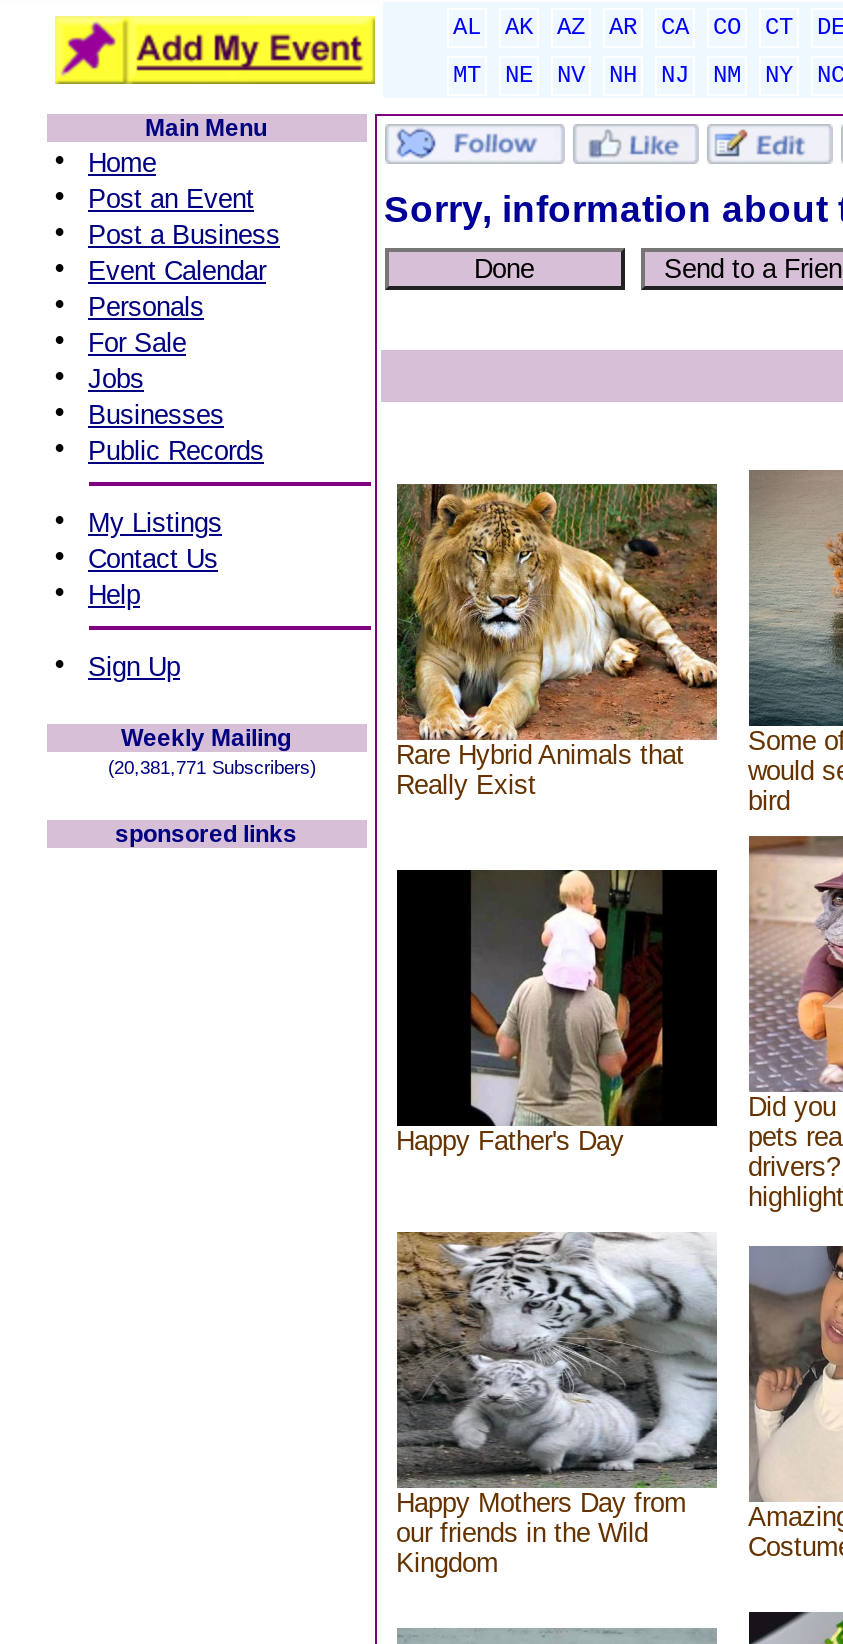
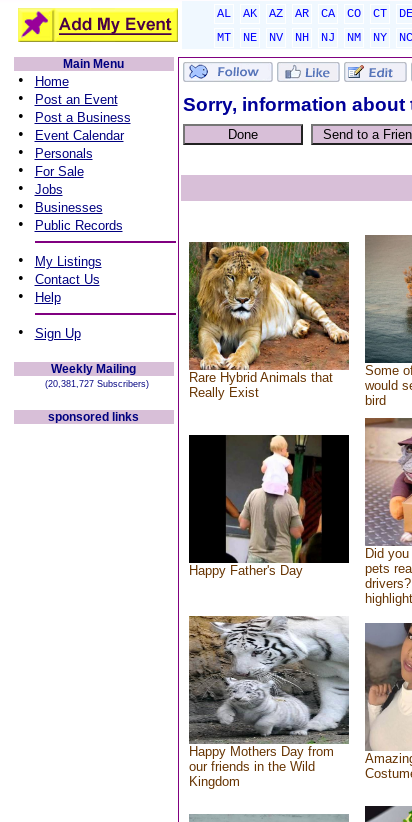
[96,758,316,778] (20,381,771 Subscribers) -> [38,379,148,389] (20,381,727 Subscribers)

